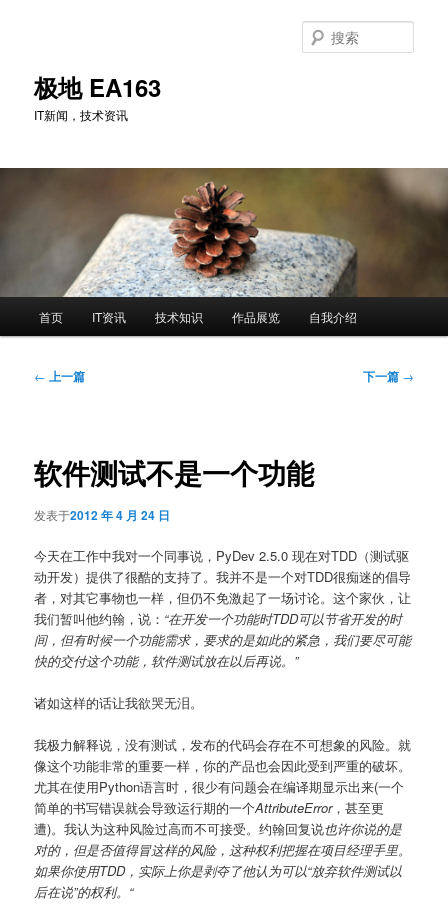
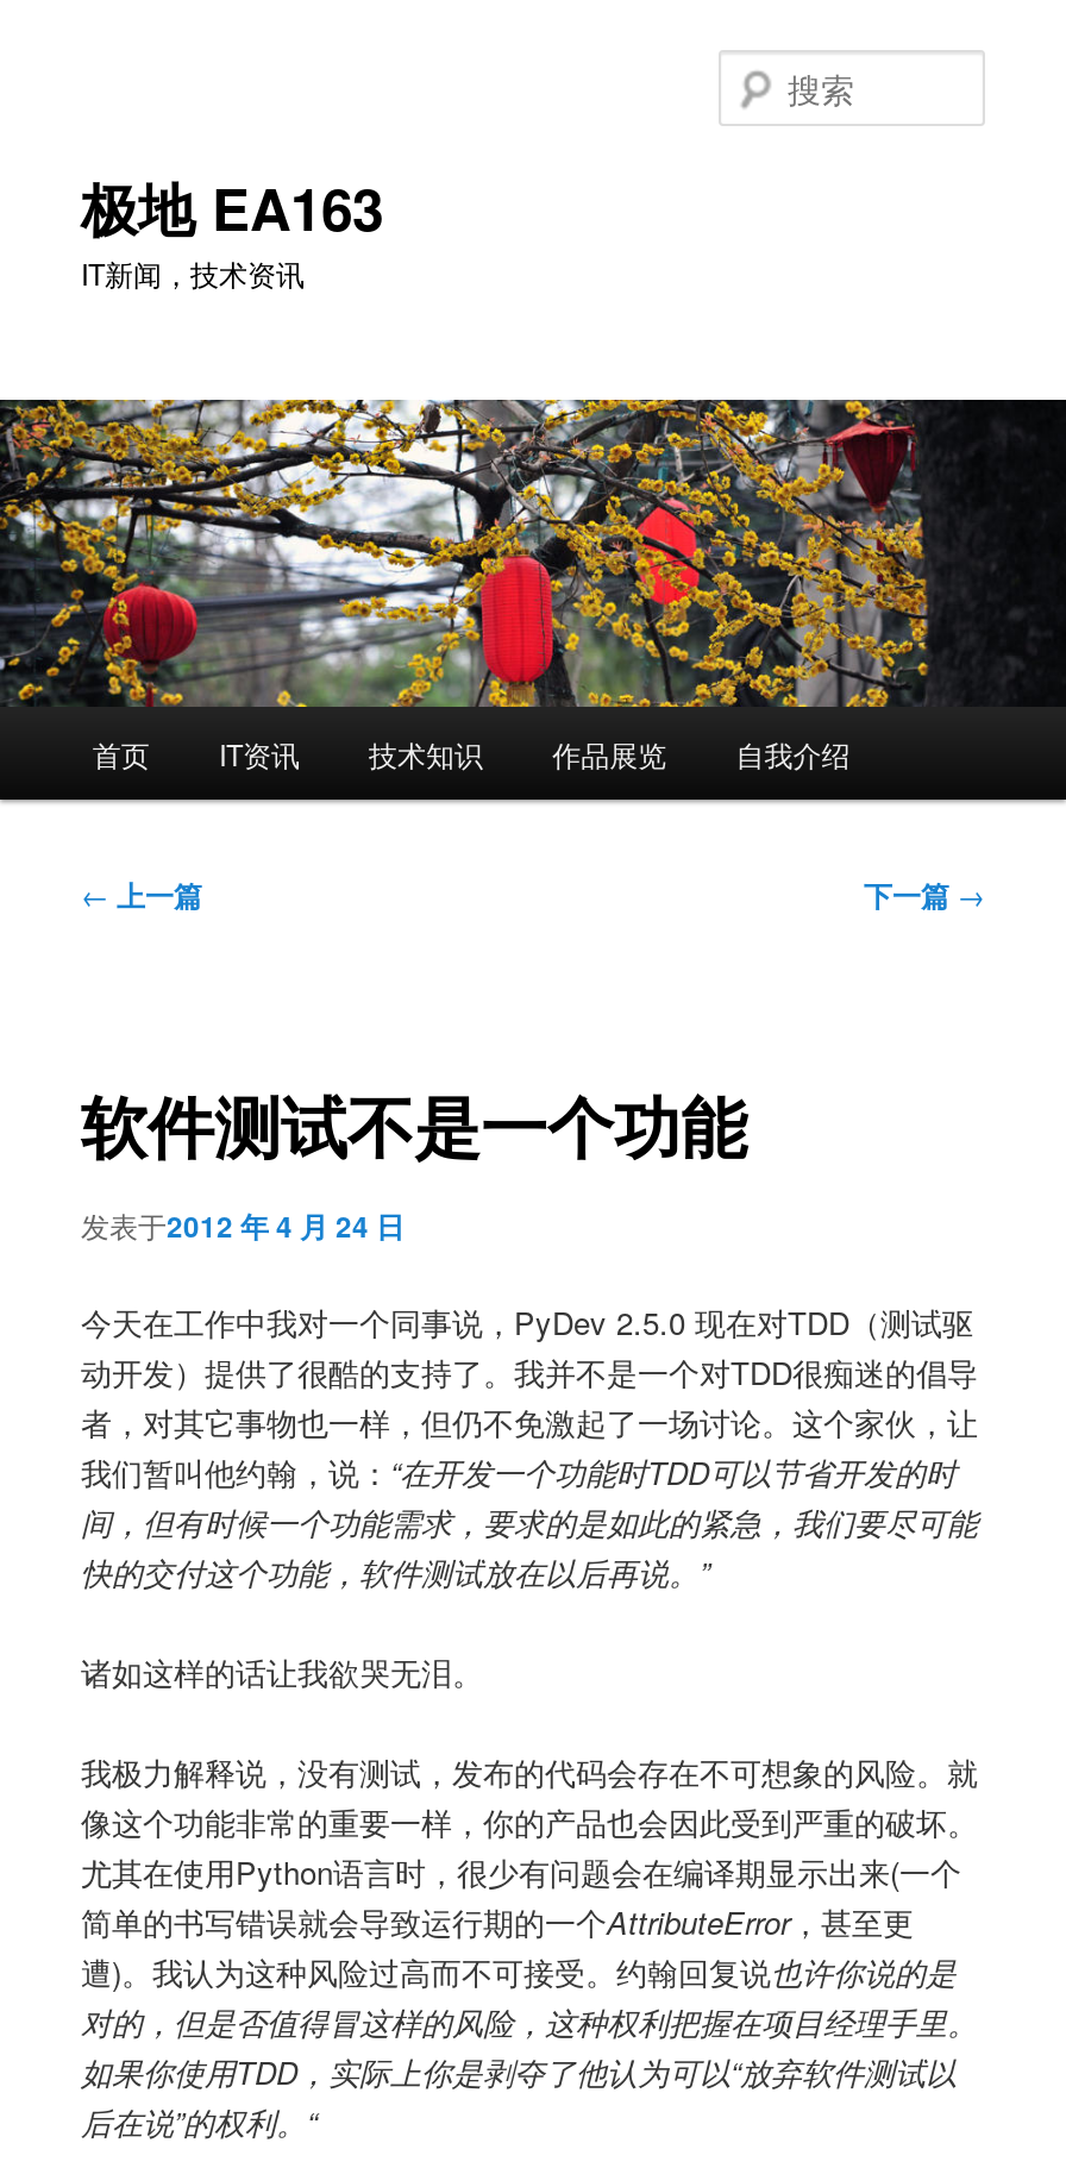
[3,167,445,298] [image] -> [7,397,1059,709] [image]

